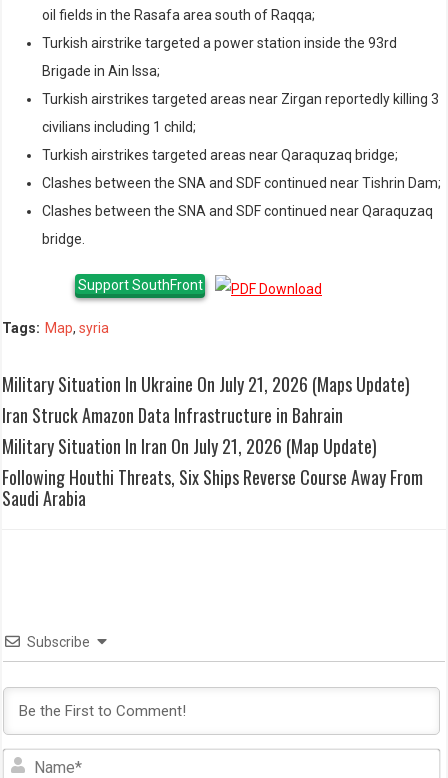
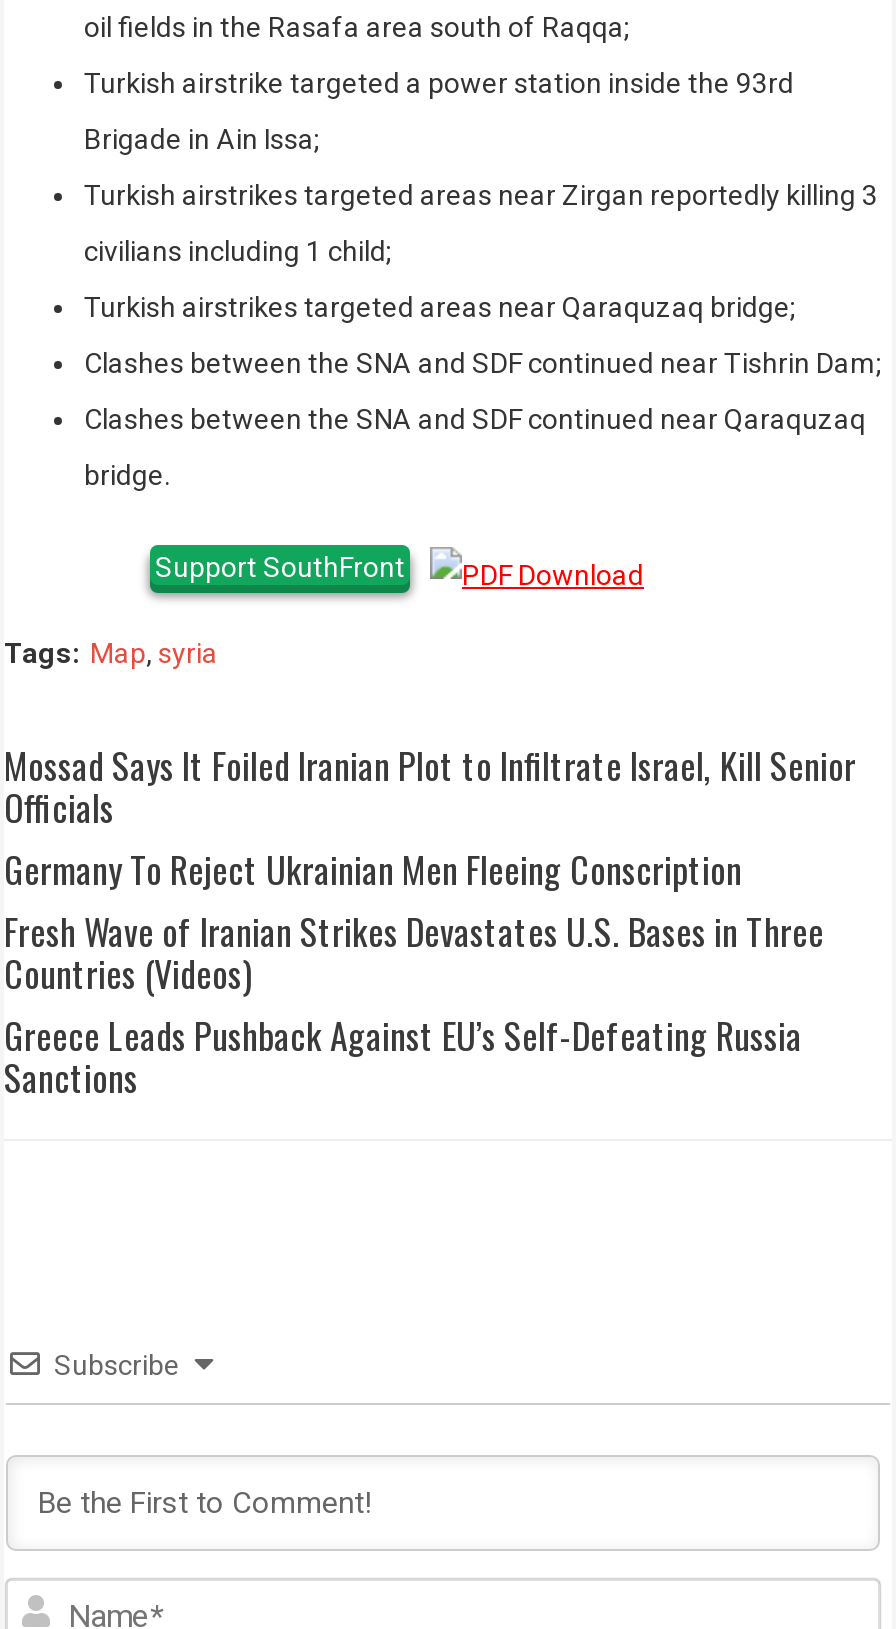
[2,371,423,511] Military Situation In Ukraine On July 21, 2026 (Maps Update) | Iran Struck Amazon Data Infrastructure in Bahrain | Military Situation In Iran On July 21, 2026 (Map Update) | Following Houthi Threats, Six Ships Reverse Course Away From | Saudi Arabia -> [4,738,856,1102] Mossad Says It Foiled Iranian Plot to Infiltrate Israel, Kill Senior | Officials | Germany To Reject Ukrainian Men Fleeing Conscription | Fresh Wave of Iranian Strikes Devastates U.S. Bases in Three | Countries (Videos) | Greece Leads Pushback Against EU’s Self-Defeating Russia | Sanctions

